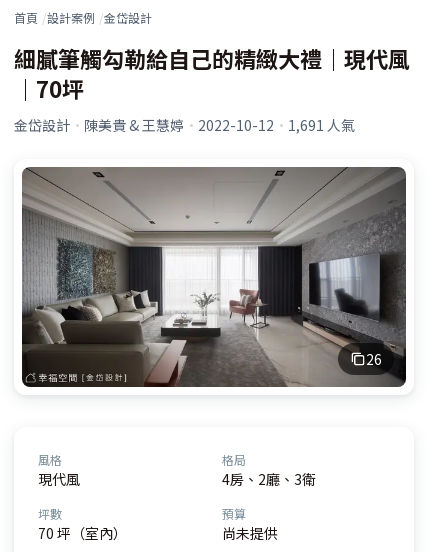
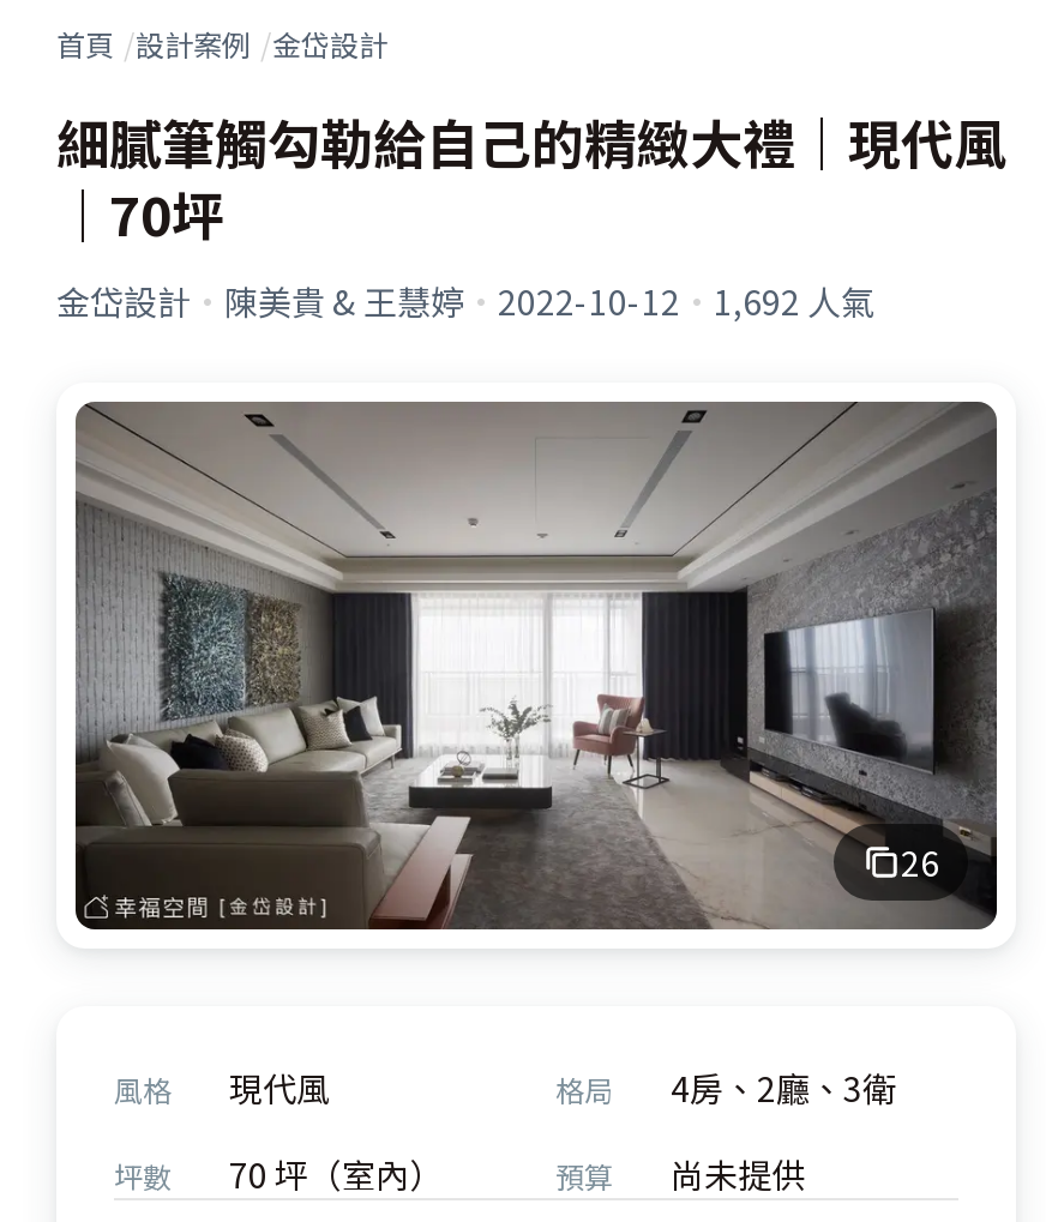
[14,115,355,135] 金岱設計·陳美貴 & 王慧婷· 2022-10-12 · 1,691人氣 -> [56,277,874,325] 金岱設計·陳美貴 & 王慧婷· 2022-10-12 · 1,692人氣

